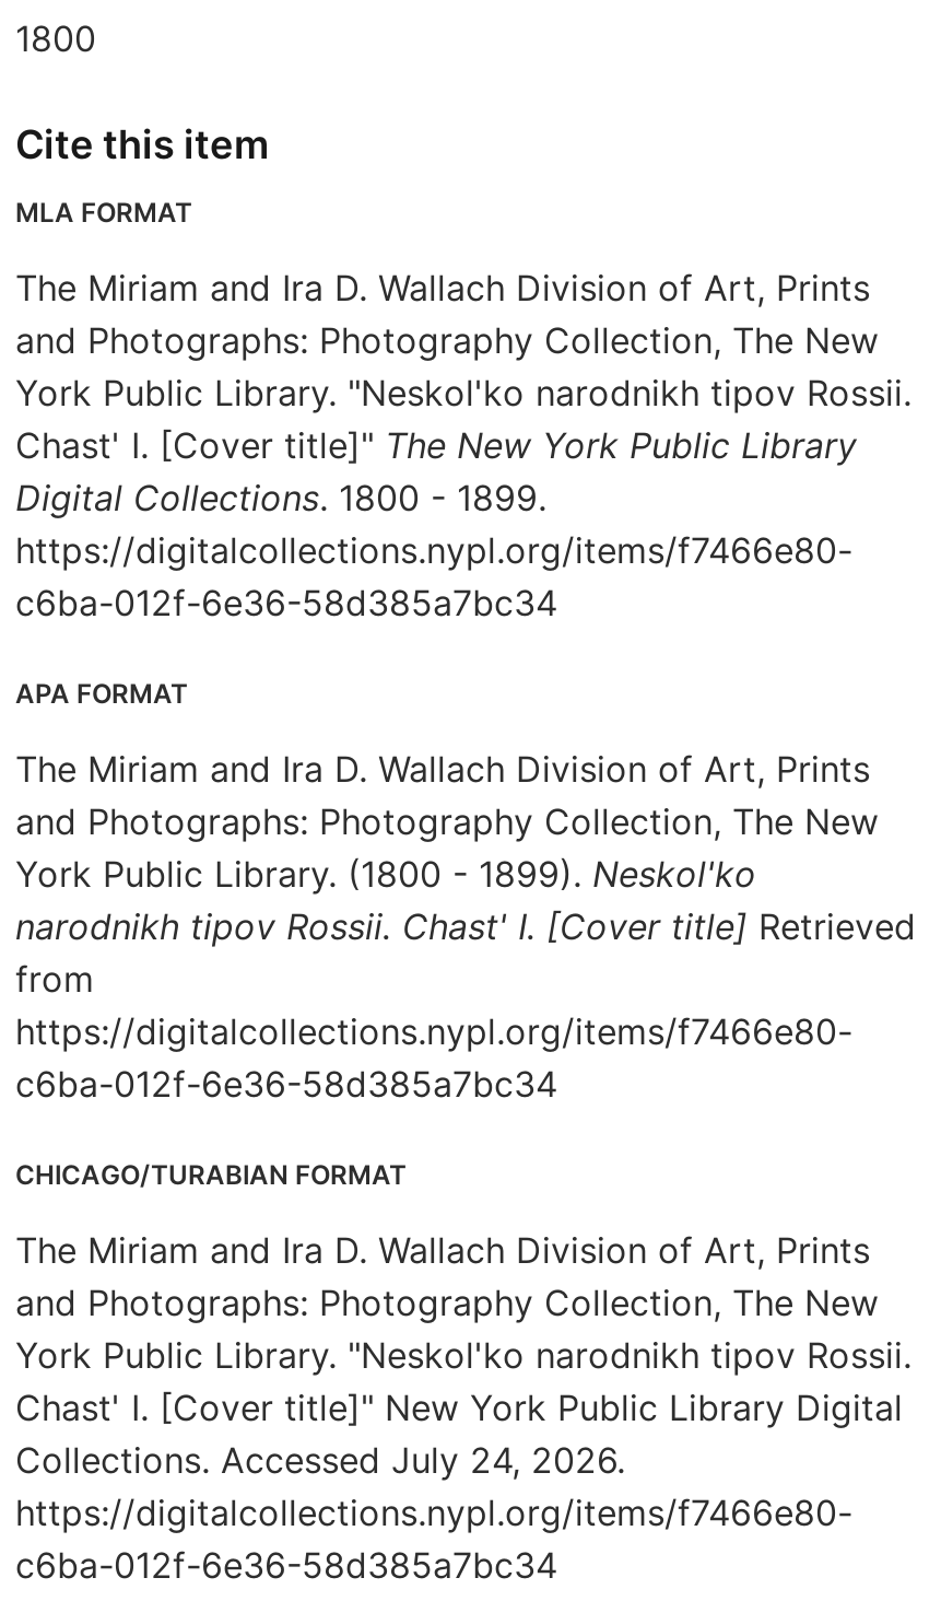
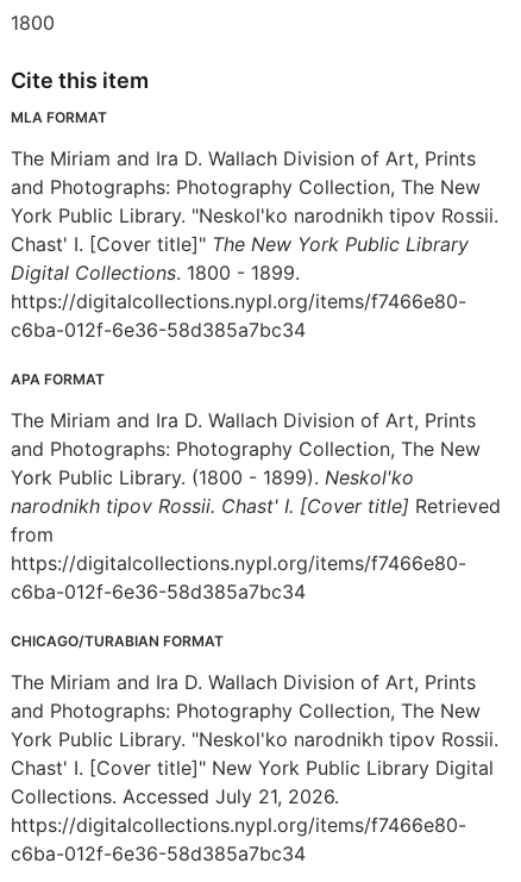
[15,1438,625,1482] Collections. Accessed July 24, 2026. -> [11,784,339,808] Collections. Accessed July 21, 2026.

